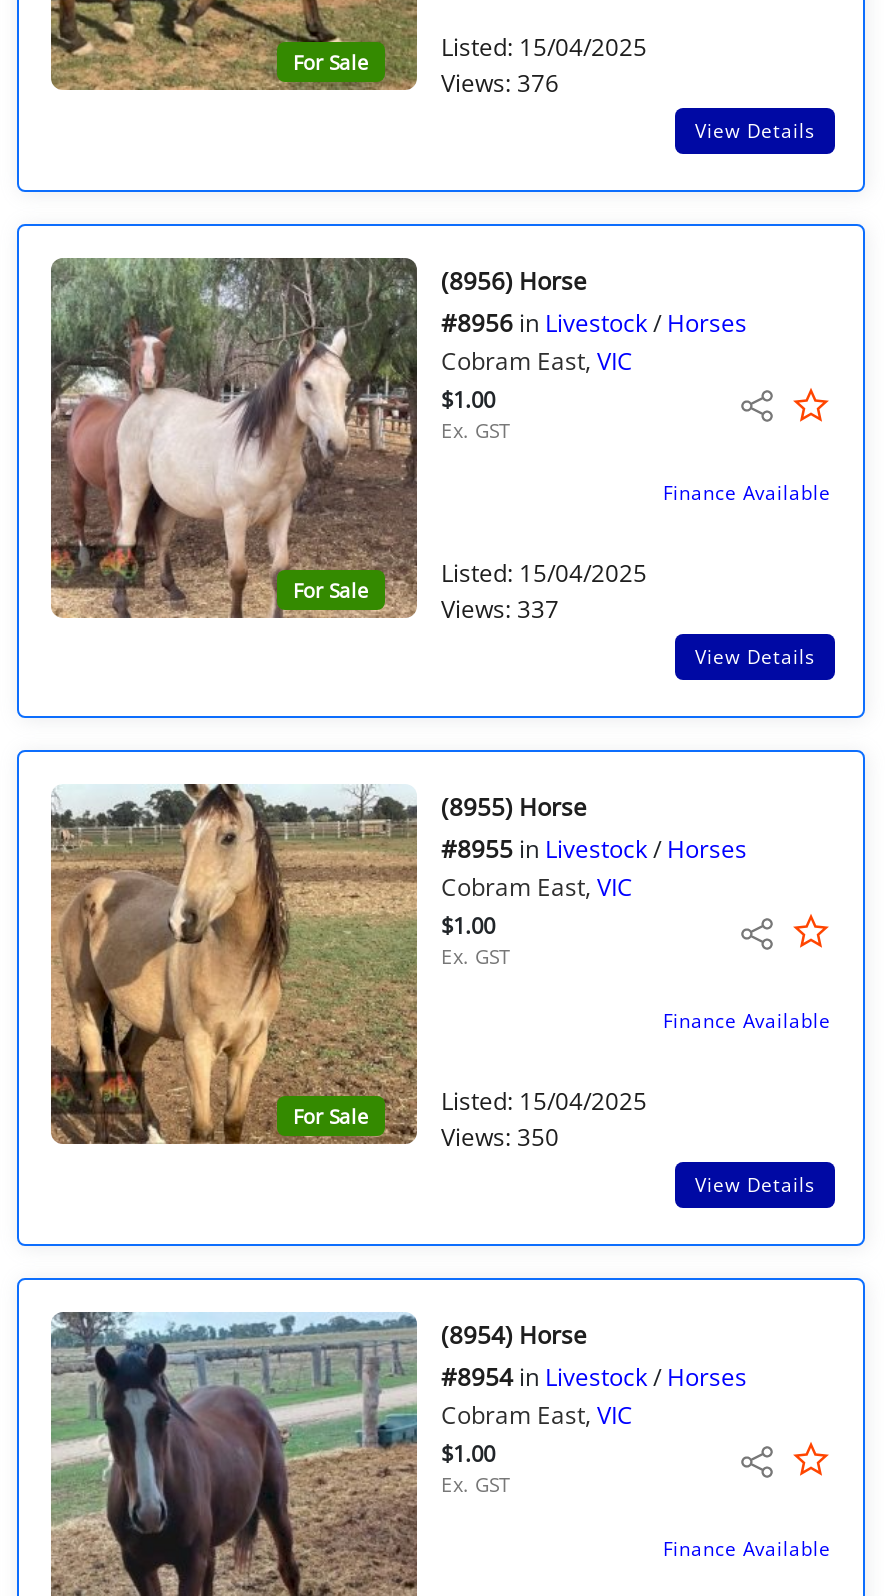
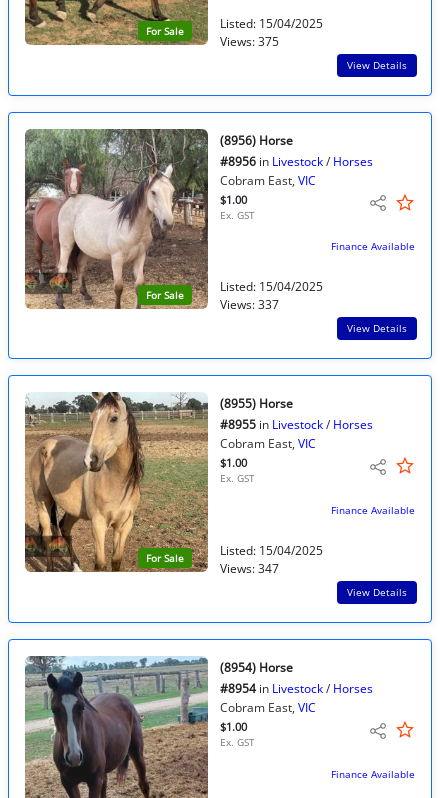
[441,65,559,99] Views: 376 -> [220,33,279,50] Views: 375
[441,1120,559,1154] Views: 350 -> [220,560,279,577] Views: 347

